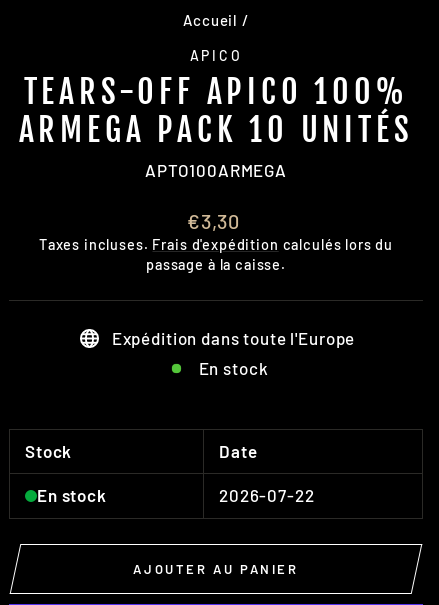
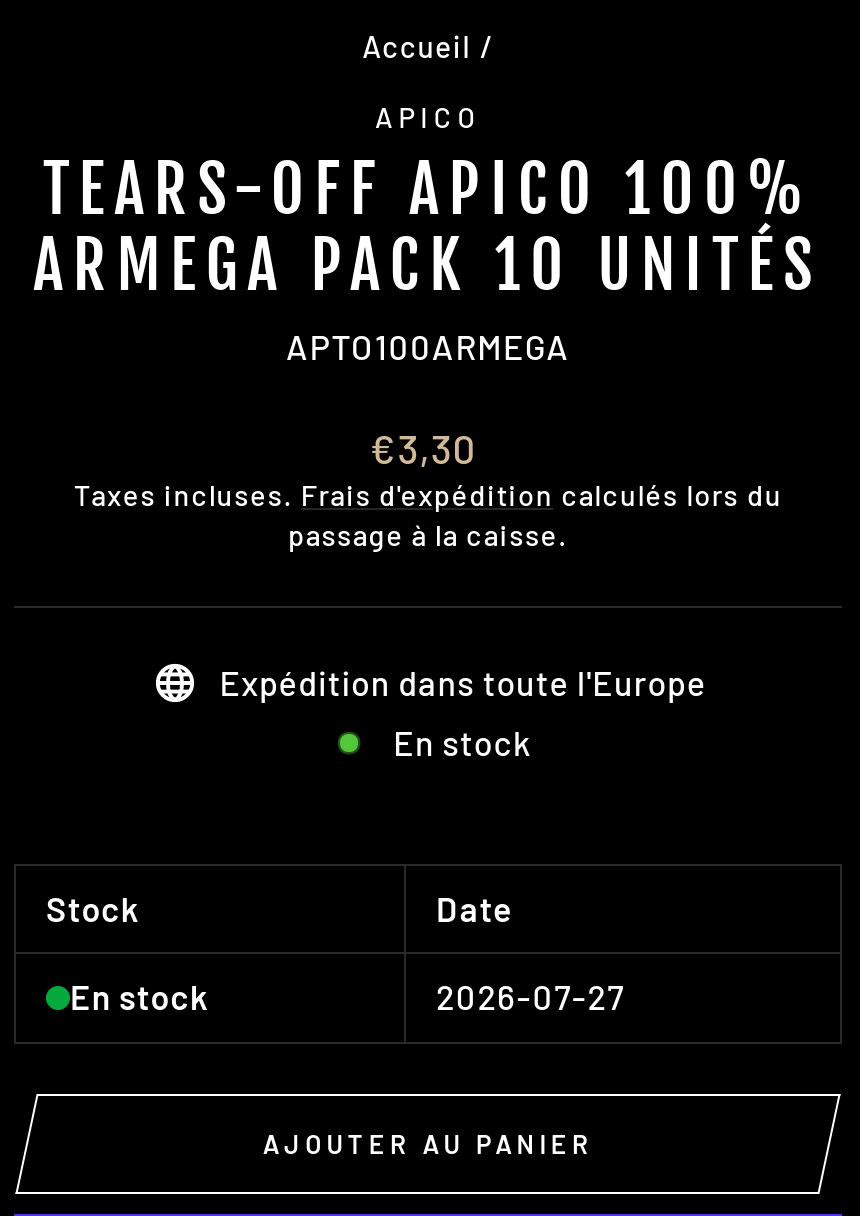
[219,484,314,504] 2026-07-22 -> [436,975,625,1015] 2026-07-27

